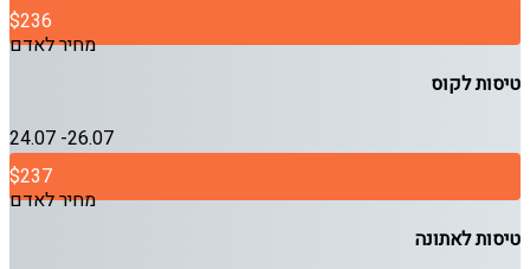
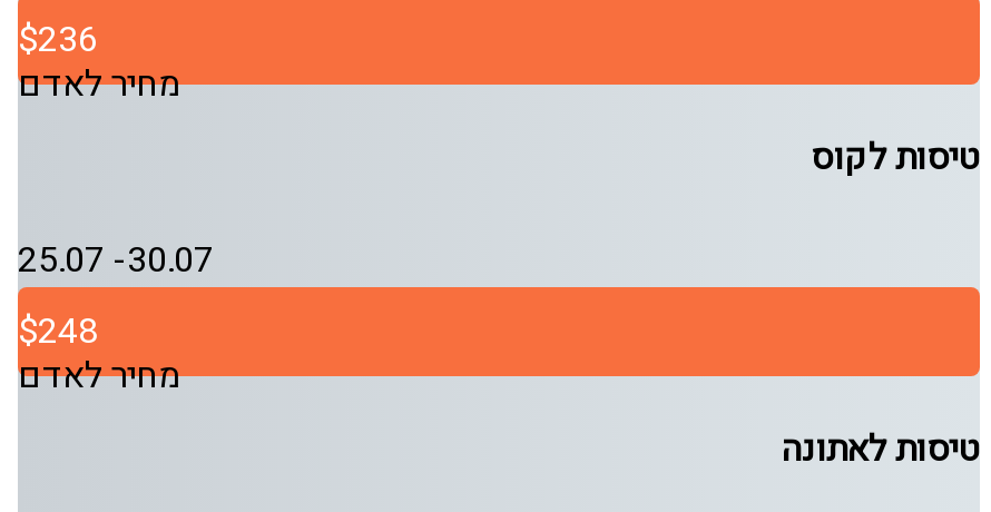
[9,124,114,153] 24.07 -26.07 -> [18,233,214,286] 25.07 -30.07
[9,162,52,190] $237 -> [18,304,98,358] $248

